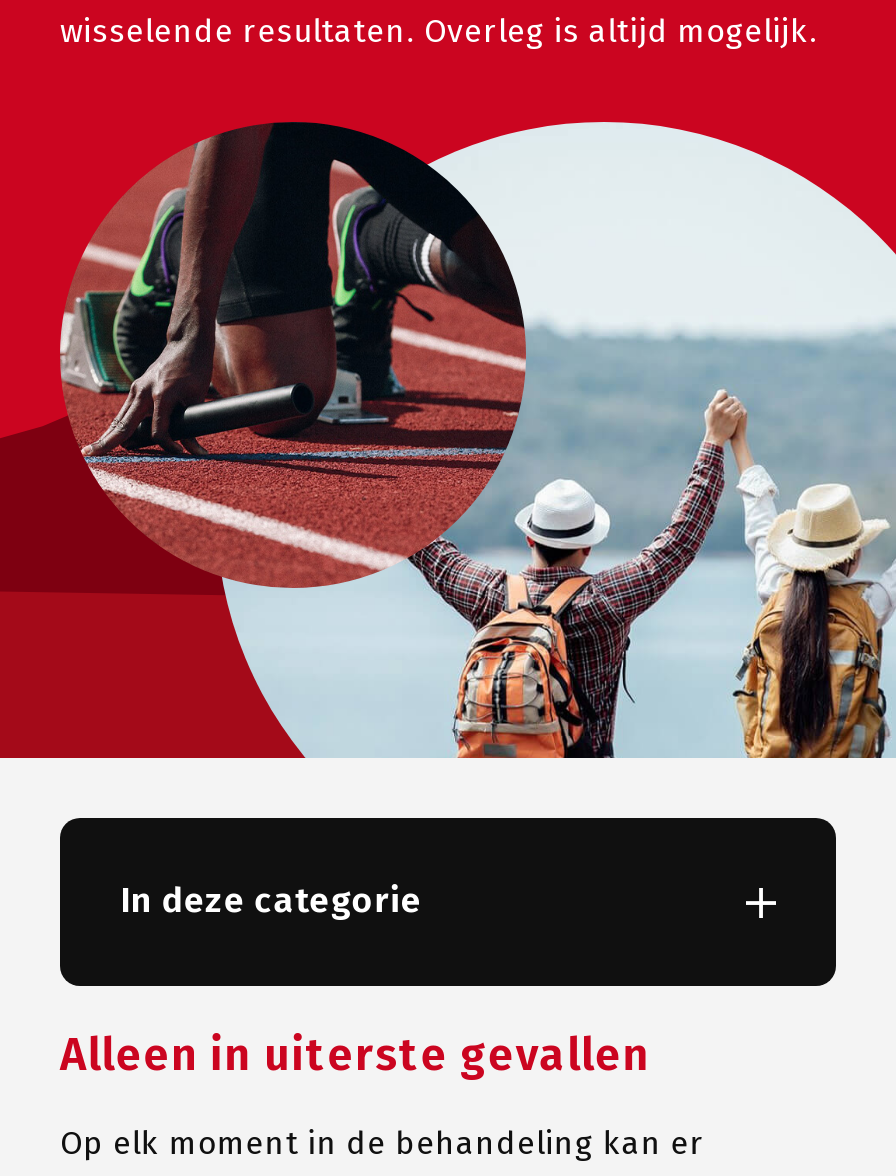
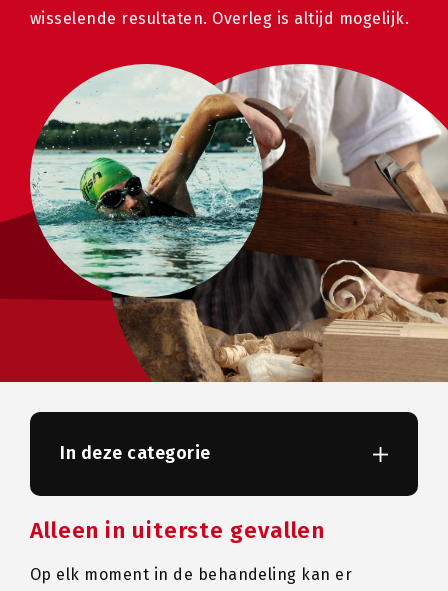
[60,120,890,760] [image] -> [31,63,445,383] [image]

